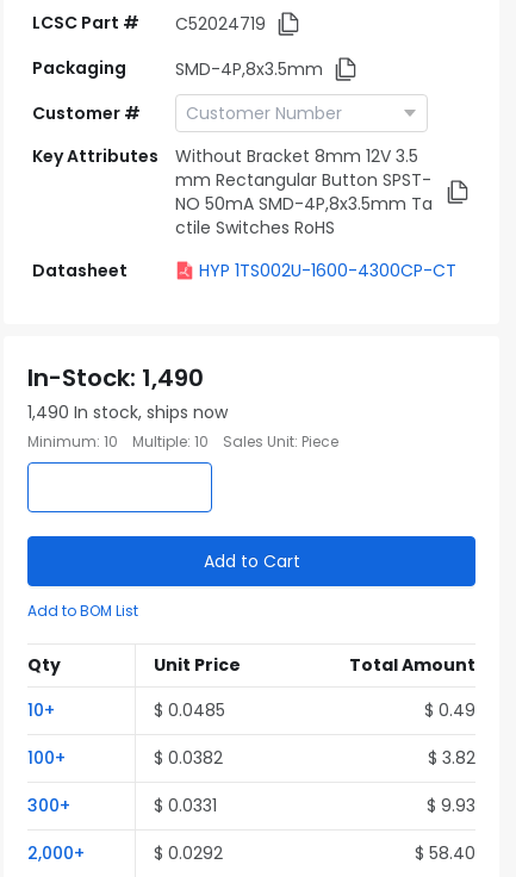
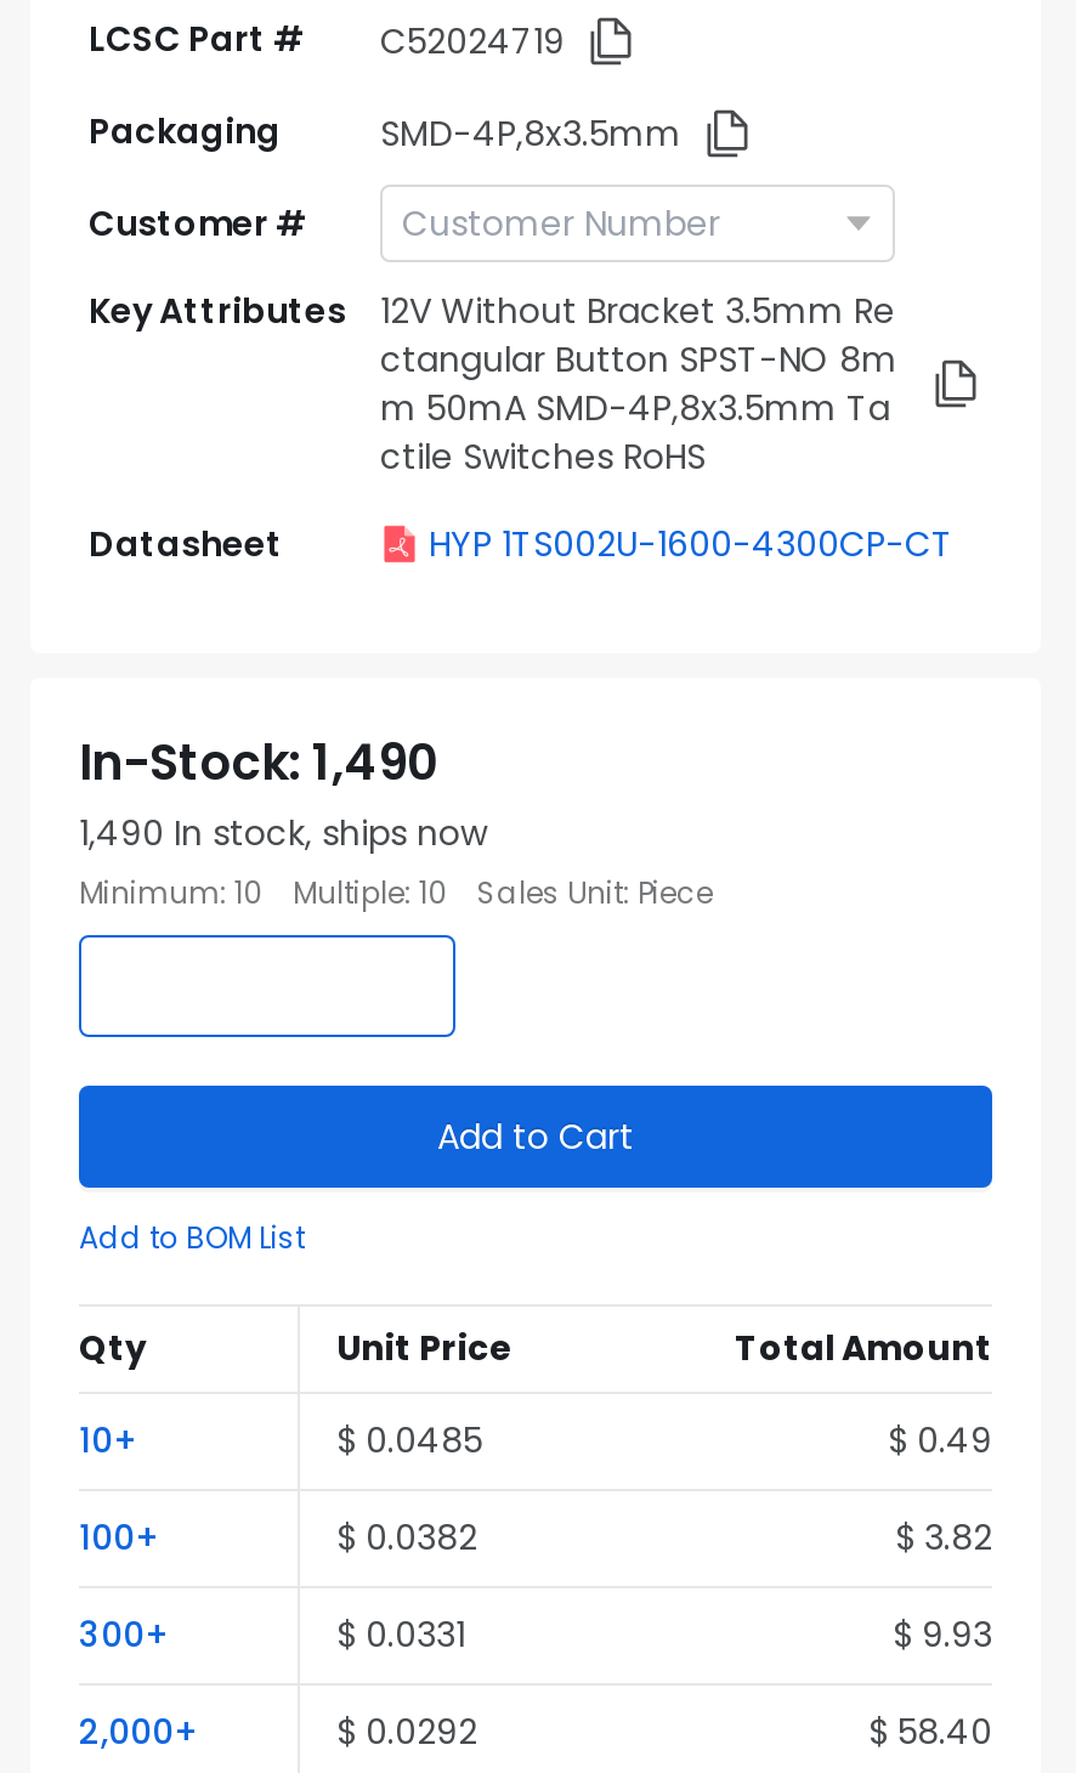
[175,144,433,216] Without Bracket 8mm 12V 3.5 | mm Rectangular Button SPST- | NO 50mA SMD-4P,8x3.5mm Ta -> [380,287,897,432] 12V Without Bracket 3.5mm Re | ctangular Button SPST-NO 8m | m 50mA SMD-4P,8x3.5mm Ta

